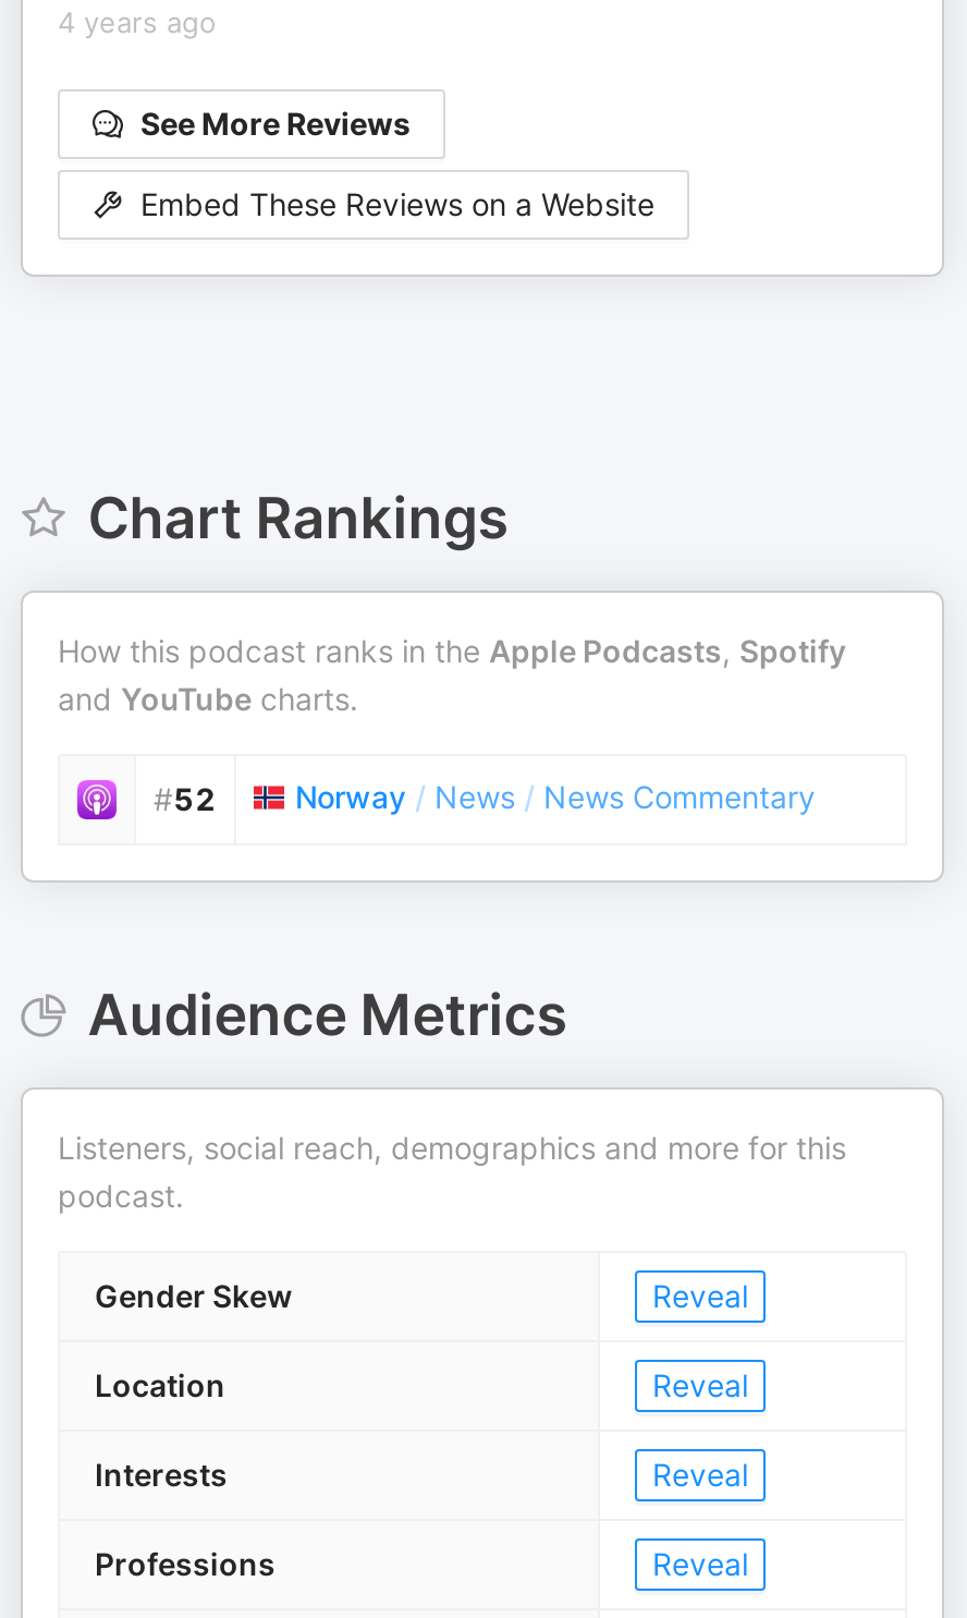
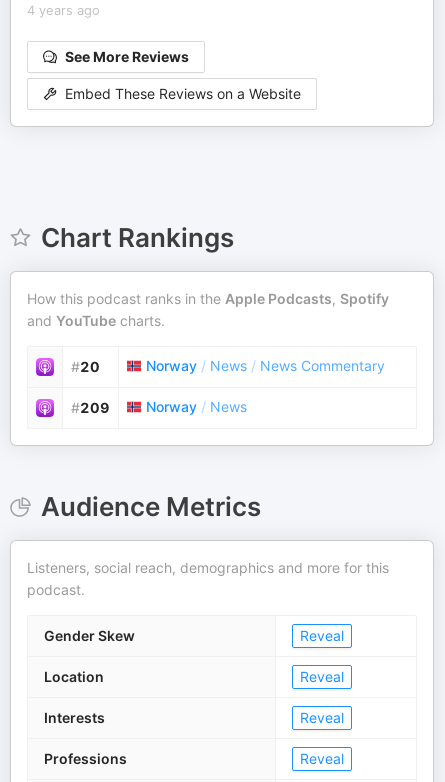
[154,780,217,817] #52 -> [71,358,100,375] #20
none -> [71,398,247,416] #209 | Norway / News

